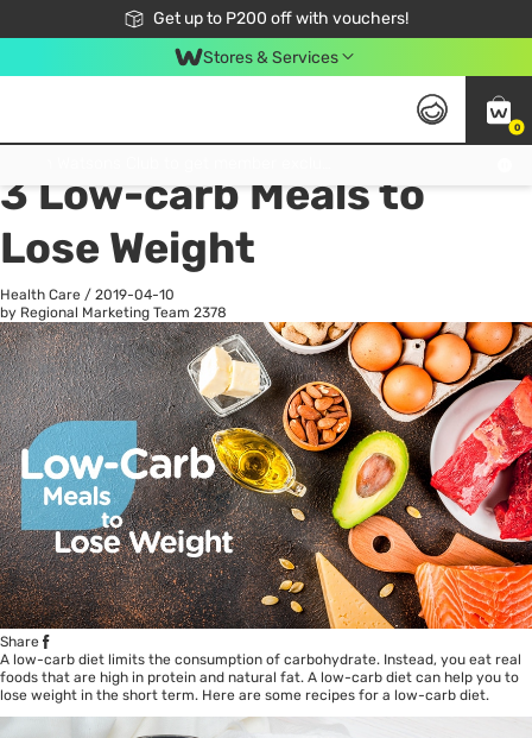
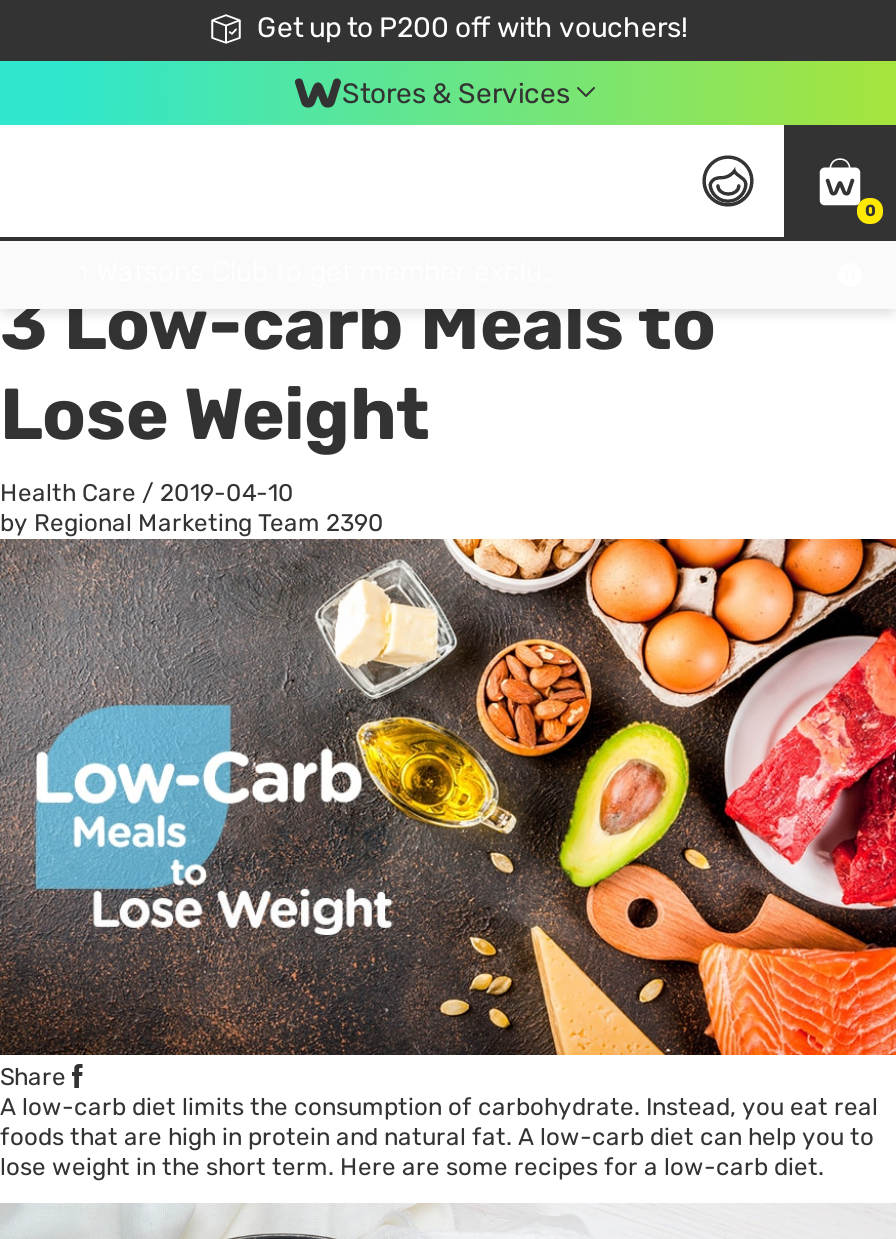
[0,304,227,321] by Regional Marketing Team 2378 -> [0,509,384,537] by Regional Marketing Team 2390

